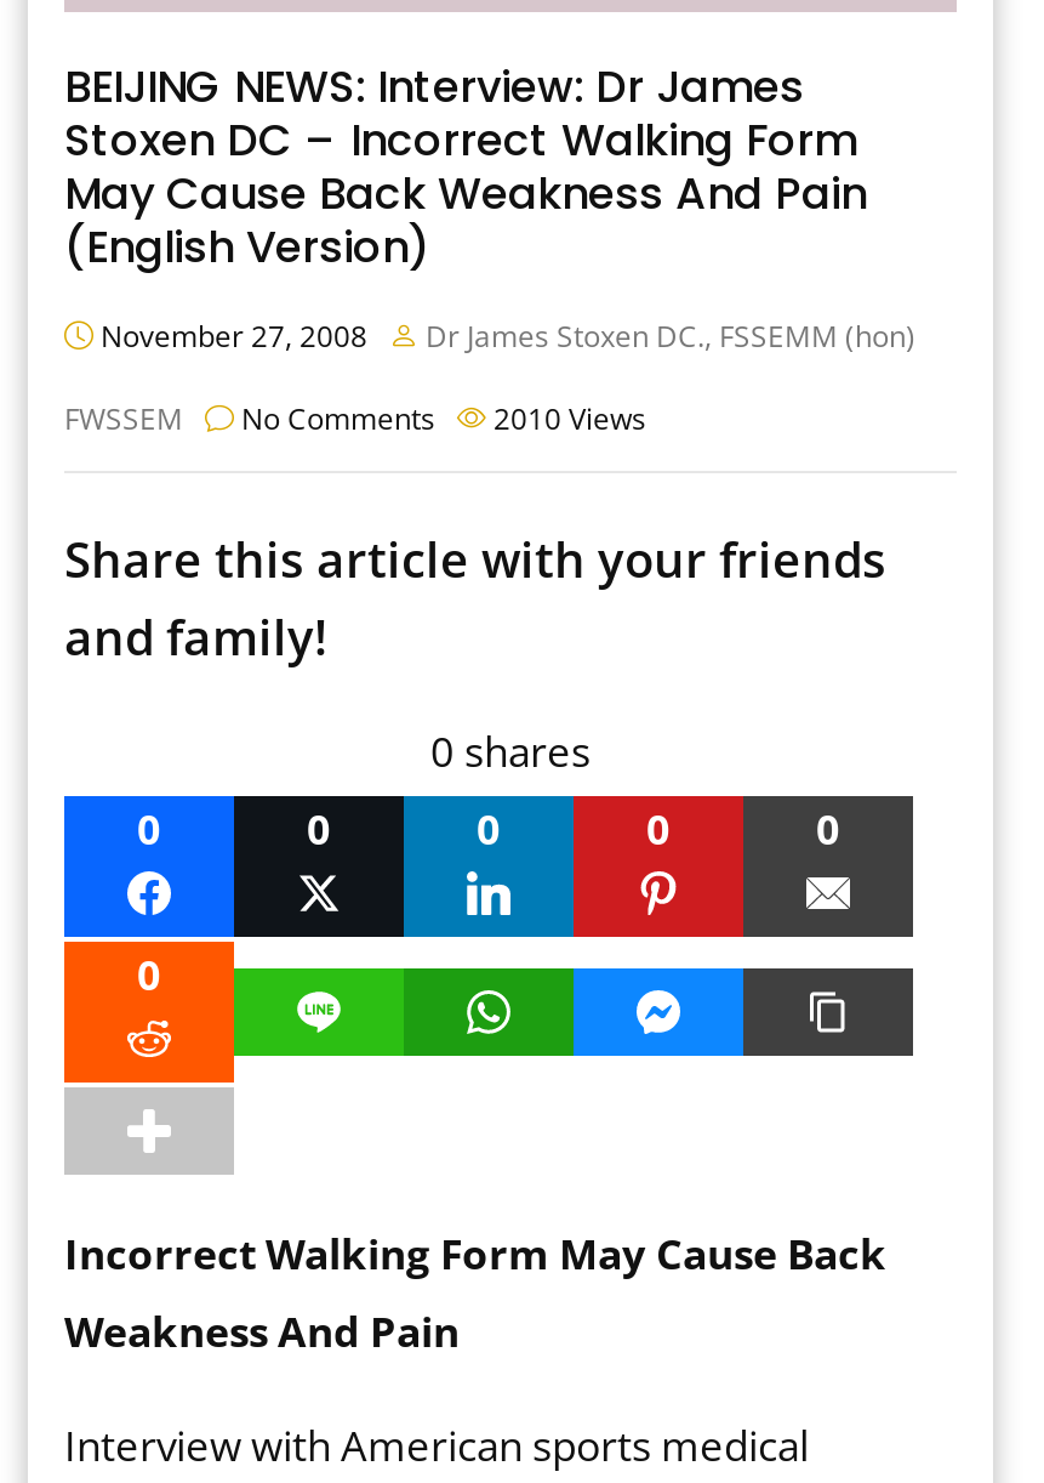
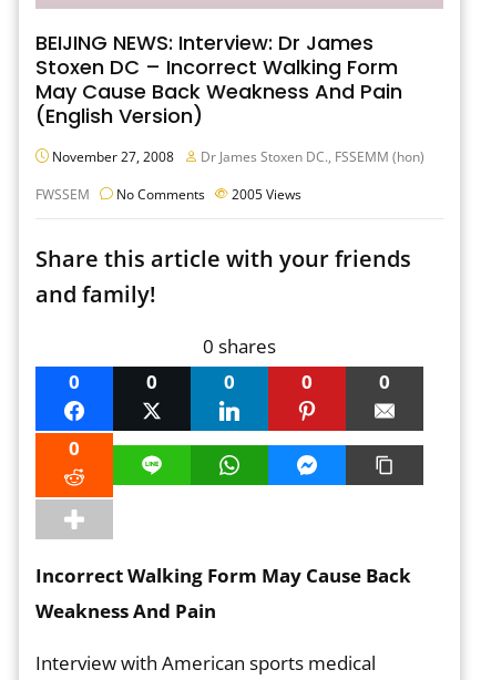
[64,397,646,438] FWSSEM No Comments 2010 Views -> [35,185,301,203] FWSSEM No Comments 2005 Views

